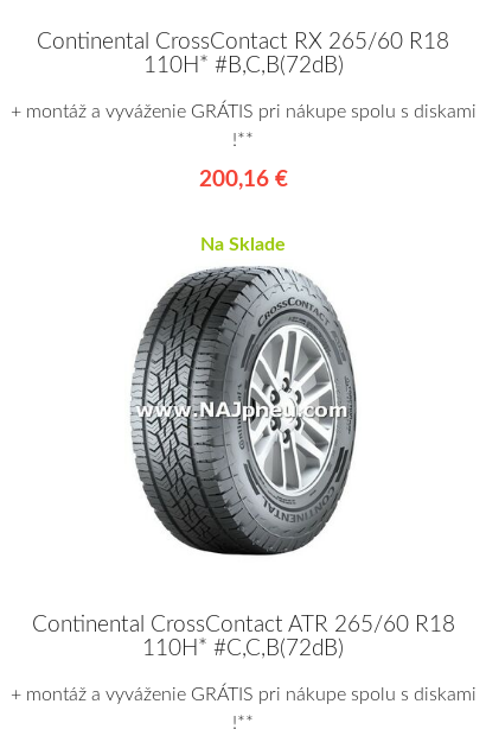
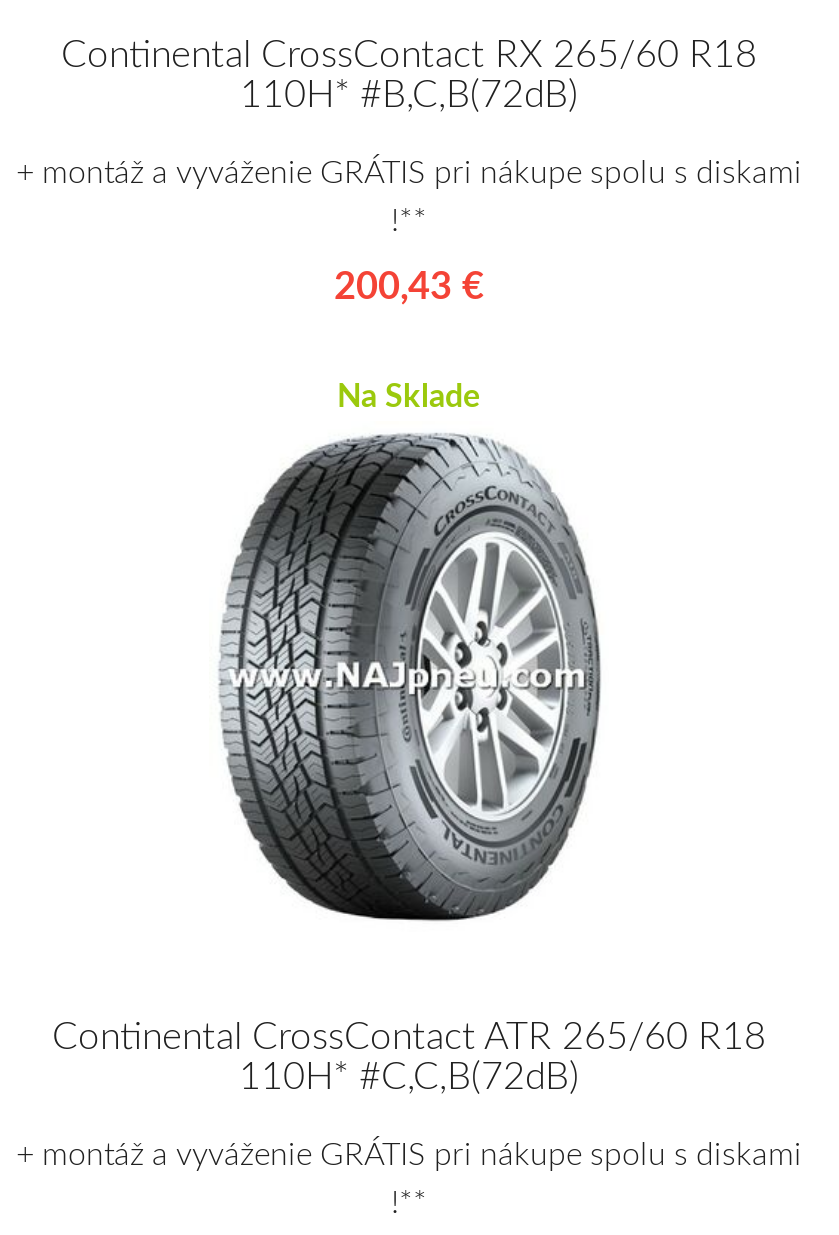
[199,169,287,191] 200,16 € -> [334,269,484,307] 200,43 €

